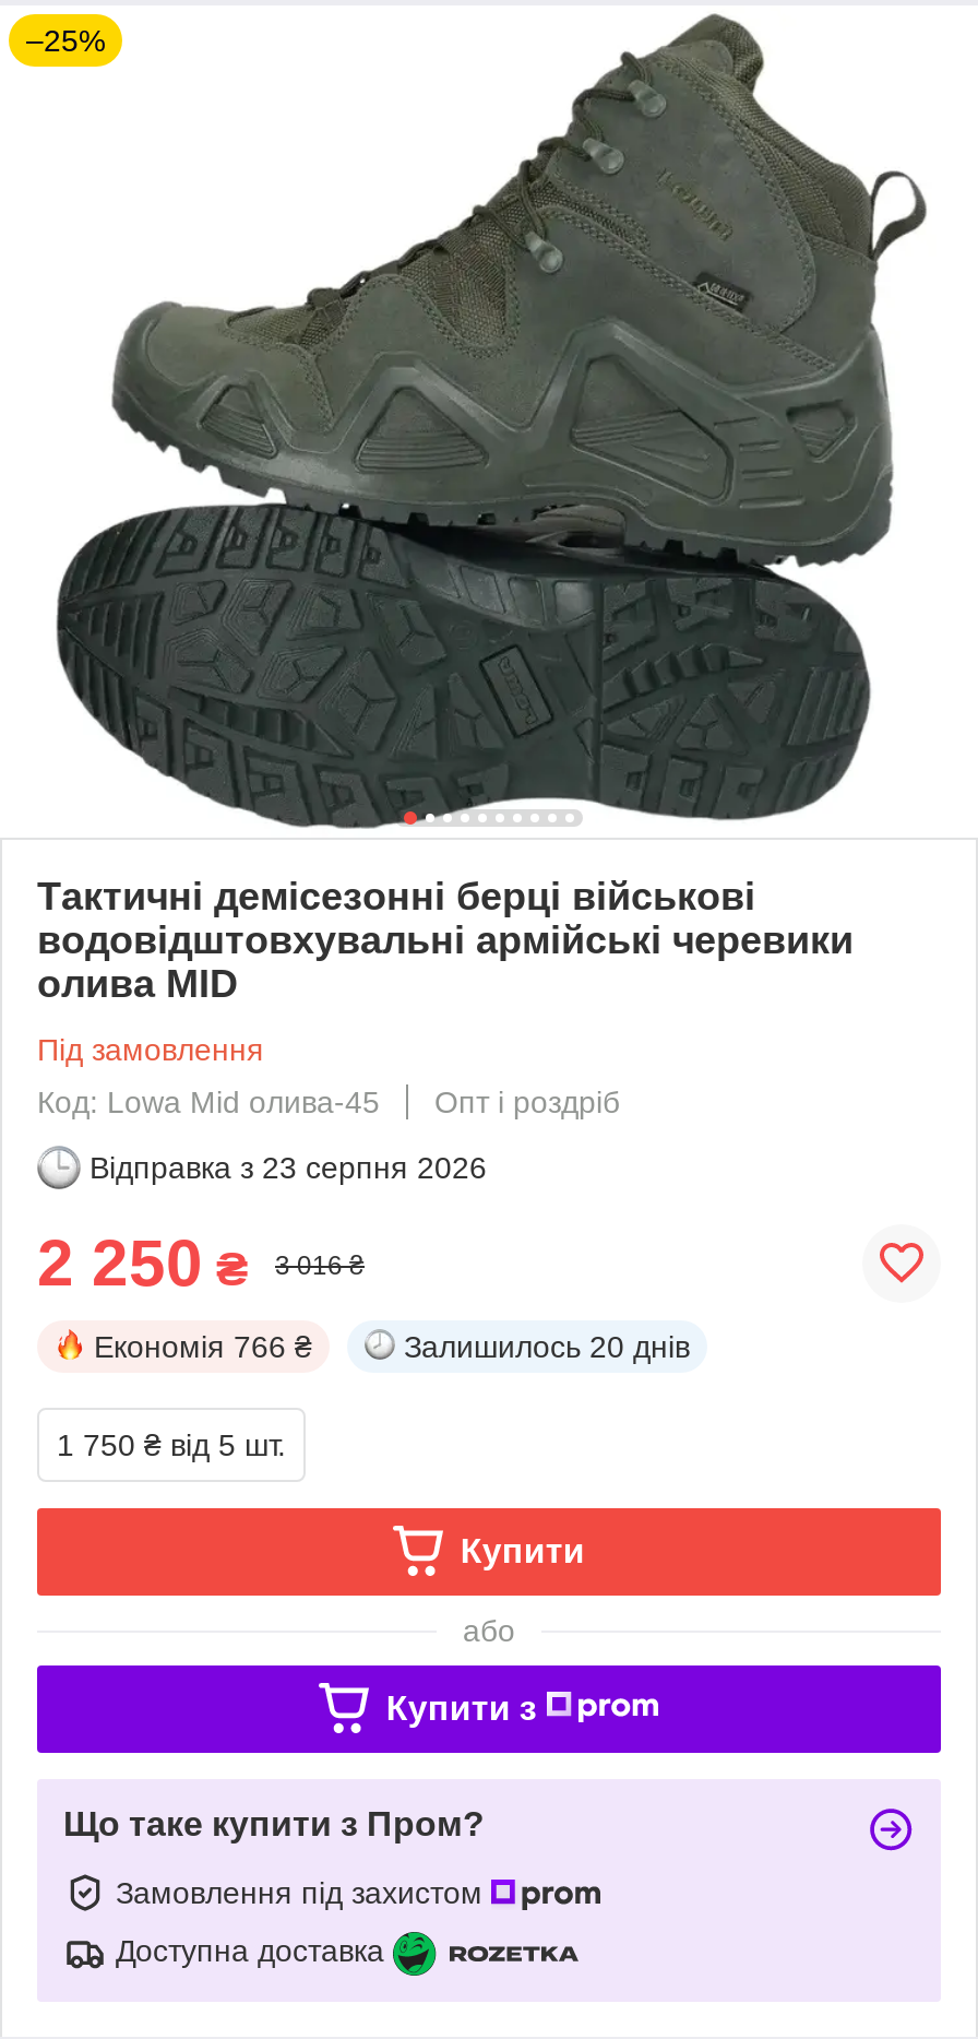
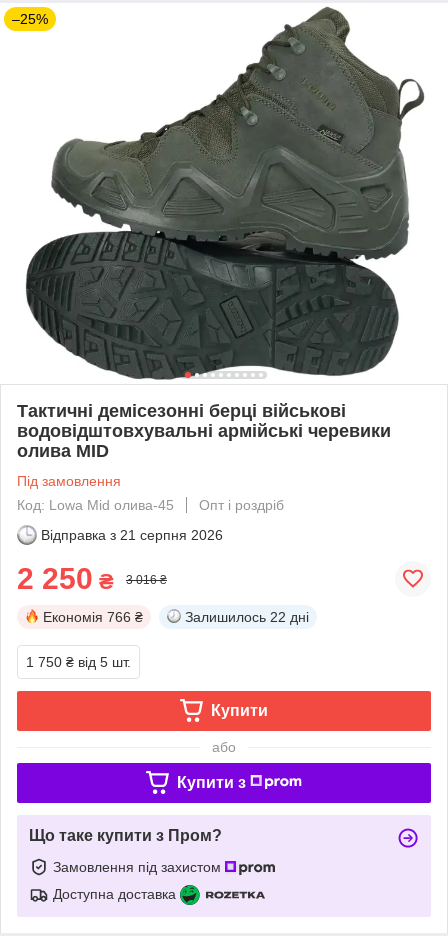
[90,1150,487,1185] Відправка з 23 серпня 2026 -> [41,527,223,543] Відправка з 21 серпня 2026
[404,1329,690,1364] Залишилось 20 днів -> [185,609,309,625] Залишилось 22 дні

